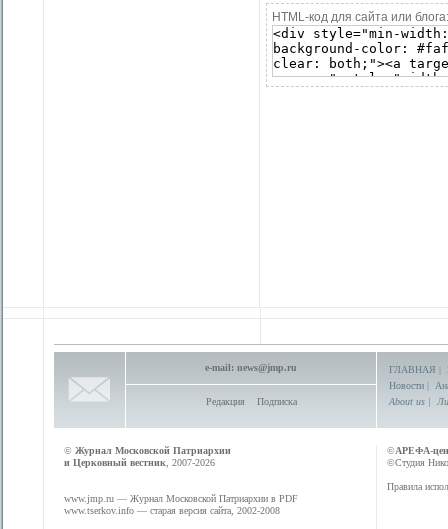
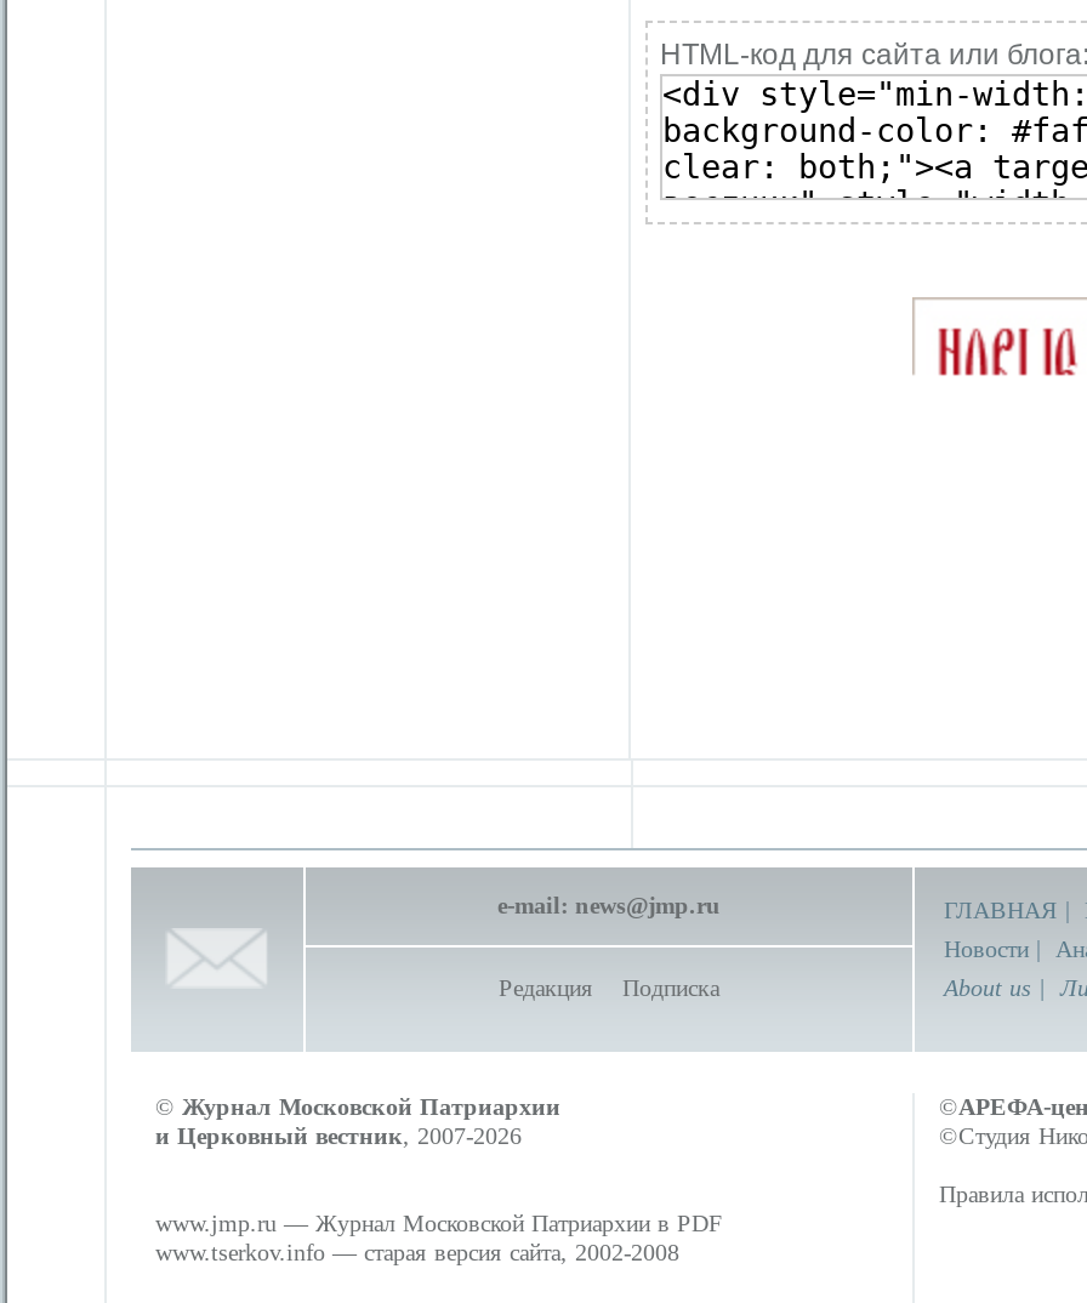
none -> [910,295,1080,380] [image]

